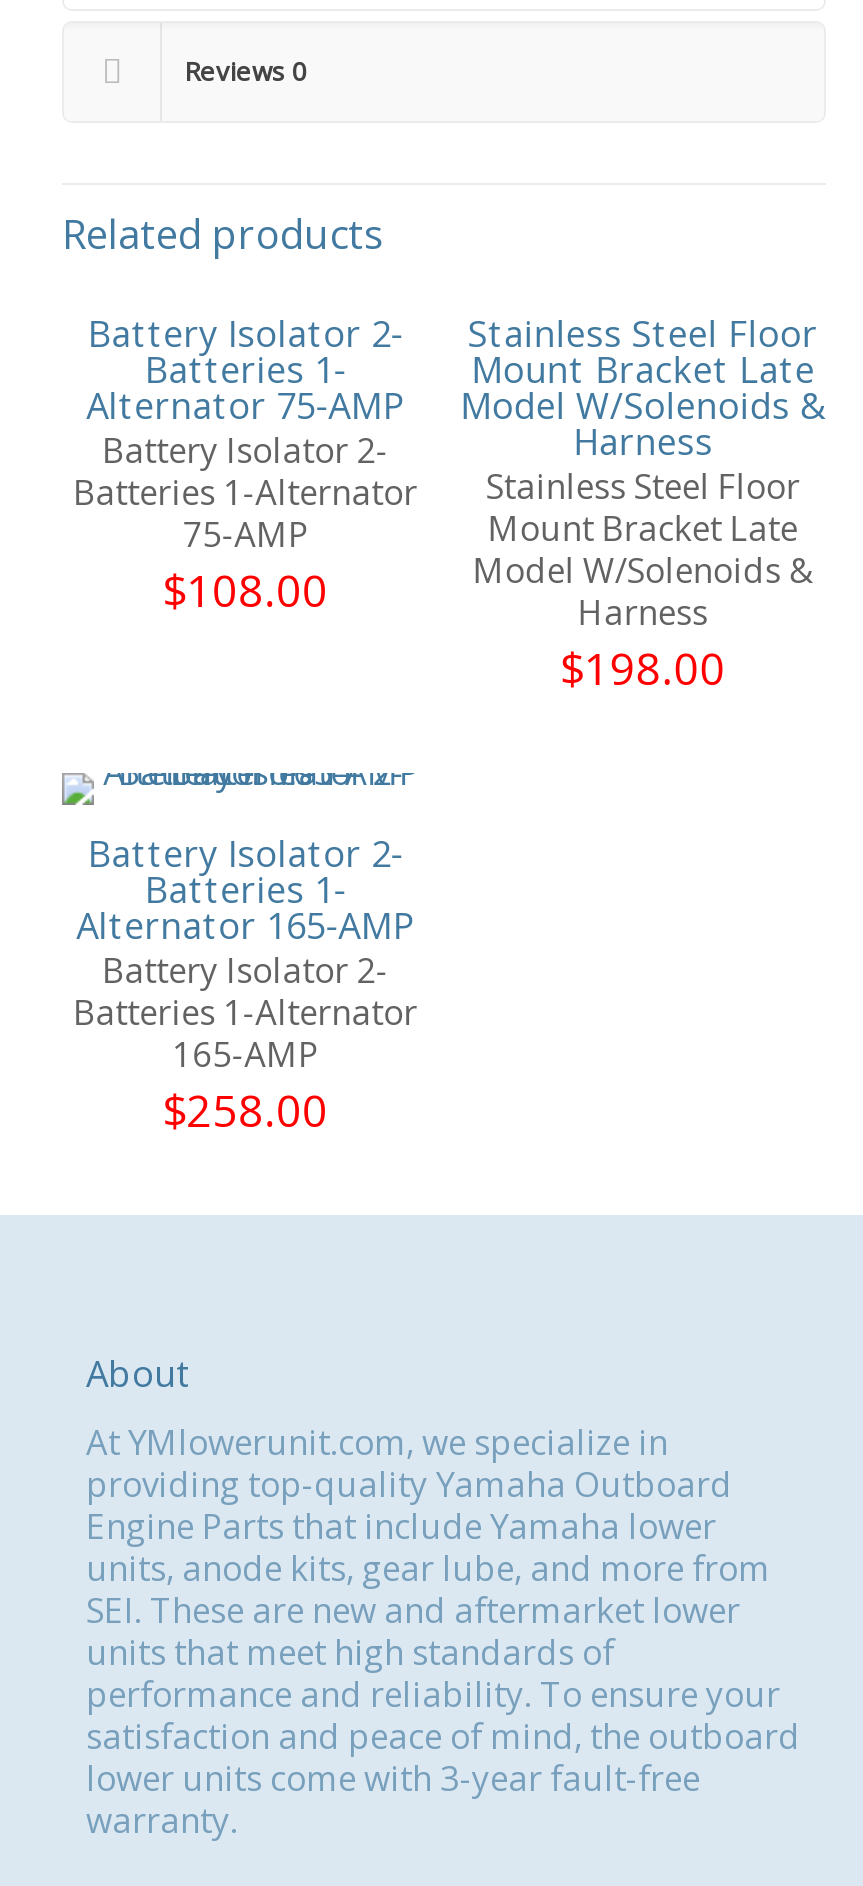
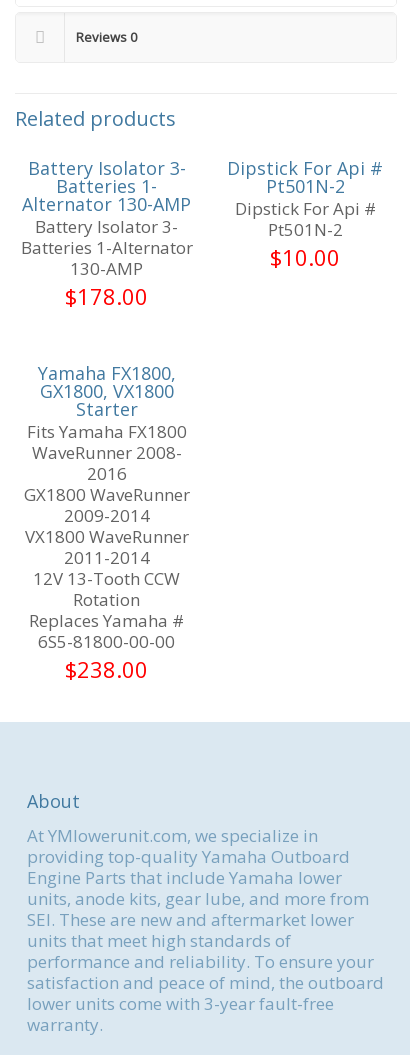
[87,308,403,356] Battery Isolator 2- -> [28,155,186,179] Battery Isolator 3-
[460,308,826,696] Stainless Steel Floor | Mount Bracket Late | Model W/Solenoids & | Harness | Stainless Steel Floor | Mount Bracket Late | Model W/Solenoids & | Harness | $198.00 -> [227,155,383,271] Dipstick For Api # | Pt501N-2 | Dipstick For Api # | Pt501N-2 | $10.00
[86,380,404,428] Alternator 75-AMP -> [22,191,191,215] Alternator 130-AMP
[102,426,388,472] Battery Isolator 2- -> [35,214,178,237] Battery Isolator 3-
[162,510,328,618] 75-AMP | $108.00 -> [65,256,148,310] 130-AMP | $178.00
[73,828,417,1138] Battery Isolator 2- | Batteries 1- | Alternator 165-AMP | Battery Isolator 2- | Batteries 1-Alternator | 165-AMP | $258.00 -> [24,360,190,683] Yamaha FX1800, | GX1800, VX1800 | Starter | Fits Yamaha FX1800 | WaveRunner 2008- | 2016 | GX1800 WaveRunner | 2009-2014 | VX1800 WaveRunner | 2011-2014 | 12V 13-Tooth CCW | Rotation | Replaces Yamaha # | 6S5-81800-00-00 | $238.00

